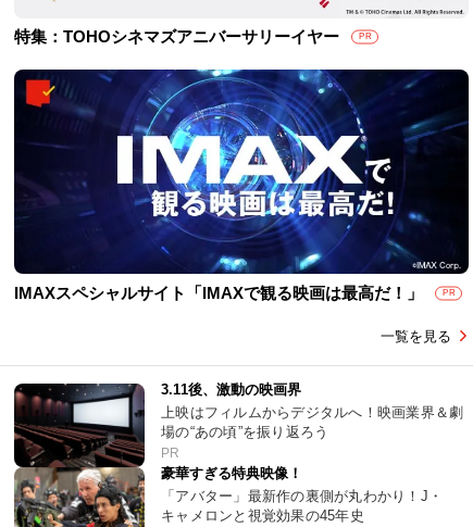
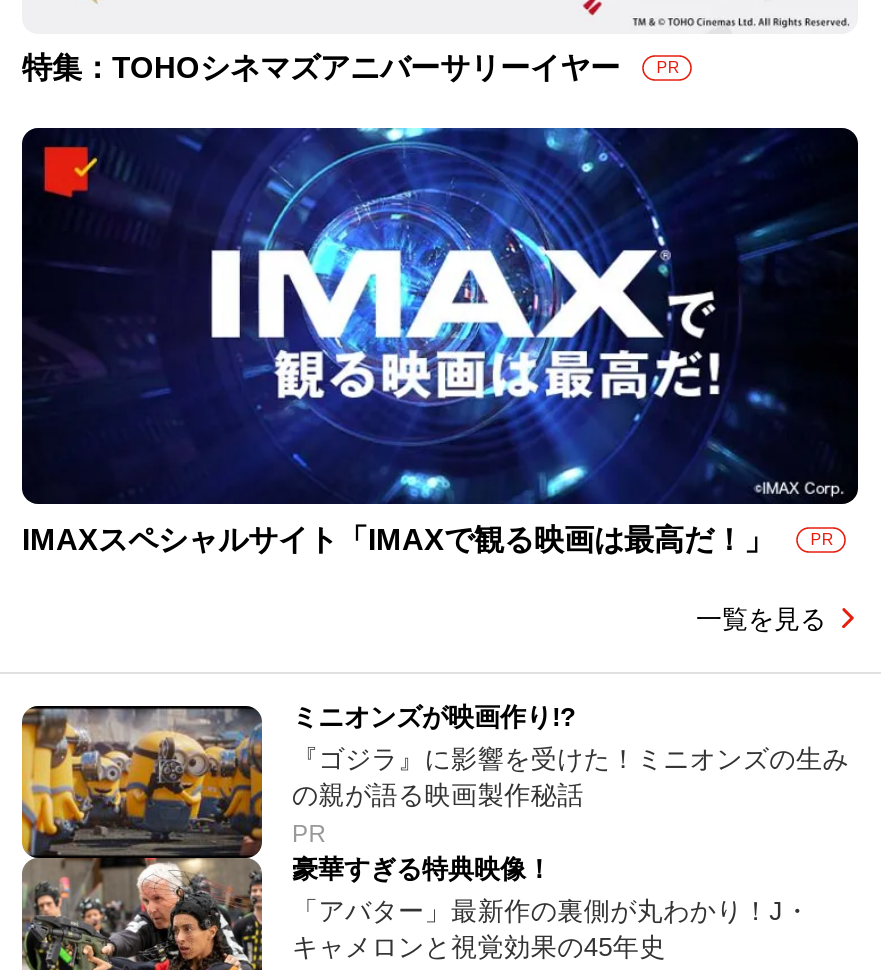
[13,381,464,467] [image] | 3.11後、激動の映画界 | 上映はフィルムからデジタルへ！映画業界＆劇 | 場の“あの頃”を振り返ろう -> [20,702,849,858] [image] | ミニオンズが映画作り!? | 『ゴジラ』に影響を受けた！ミニオンズの生み | の親が語る映画製作秘話

